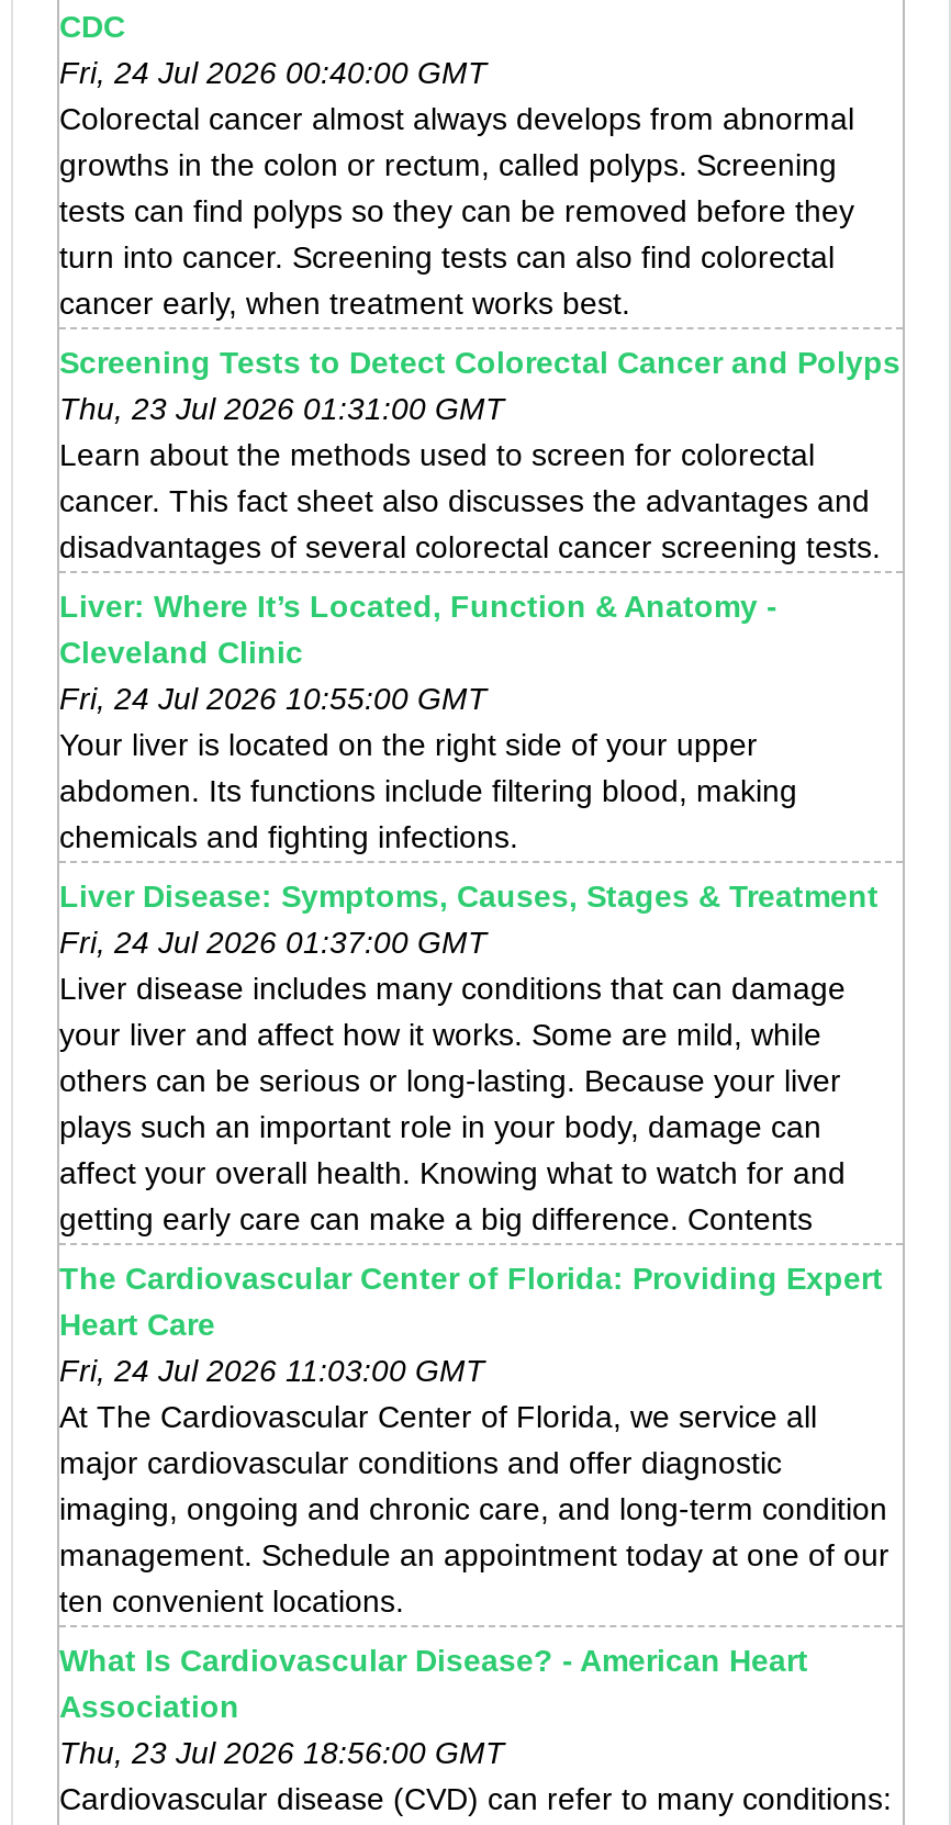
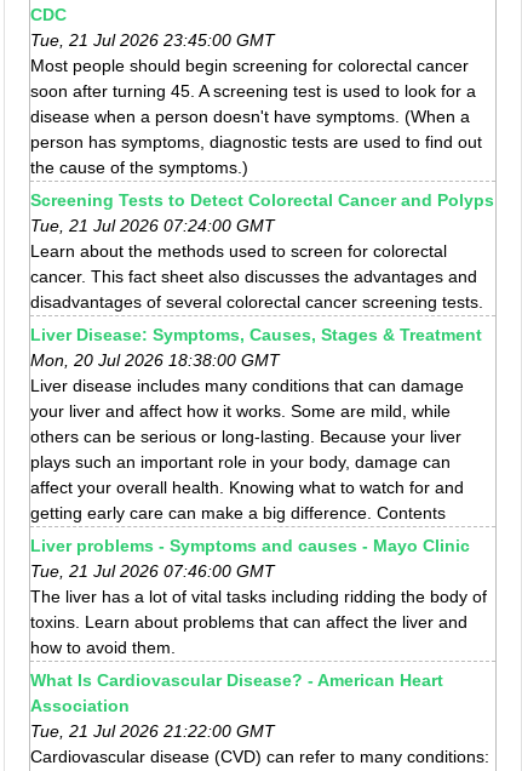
[59,56,854,321] Fri, 24 Jul 2026 00:40:00 GMT | Colorectal cancer almost always develops from abnormal | growths in the colon or rectum, called polyps. Screening | tests can find polyps so they can be removed before they | turn into cancer. Screening tests can also find colorectal | cancer early, when treatment works best. -> [30,31,482,177] Tue, 21 Jul 2026 23:45:00 GMT | Most people should begin screening for colorectal cancer | soon after turning 45. A screening test is used to look for a | disease when a person doesn't have symptoms. (When a | person has symptoms, diagnostic tests are used to find out | the cause of the symptoms.)
[59,392,505,427] Thu, 23 Jul 2026 01:31:00 GMT -> [30,216,275,236] Tue, 21 Jul 2026 07:24:00 GMT
[59,589,797,855] Liver: Where It’s Located, Function & Anatomy - | Cleveland Clinic | Fri, 24 Jul 2026 10:55:00 GMT | Your liver is located on the right side of your upper | abdomen. Its functions include filtering blood, making | chemicals and fighting infections. -> none
[59,925,488,960] Fri, 24 Jul 2026 01:37:00 GMT -> [30,351,280,370] Mon, 20 Jul 2026 18:38:00 GMT
[59,1261,890,1619] The Cardiovascular Center of Florida: Providing Expert | Heart Care | Fri, 24 Jul 2026 11:03:00 GMT | At The Cardiovascular Center of Florida, we service all | major cardiovascular conditions and offer diagnostic | imaging, ongoing and chronic care, and long-term condition | management. Schedule an appointment today at one of our | ten convenient locations. -> [30,536,487,657] Liver problems - Symptoms and causes - Mayo Clinic | Tue, 21 Jul 2026 07:46:00 GMT | The liver has a lot of vital tasks including ridding the body of | toxins. Learn about problems that can affect the liver and | how to avoid them.
[59,1736,505,1771] Thu, 23 Jul 2026 18:56:00 GMT -> [30,722,275,741] Tue, 21 Jul 2026 21:22:00 GMT

